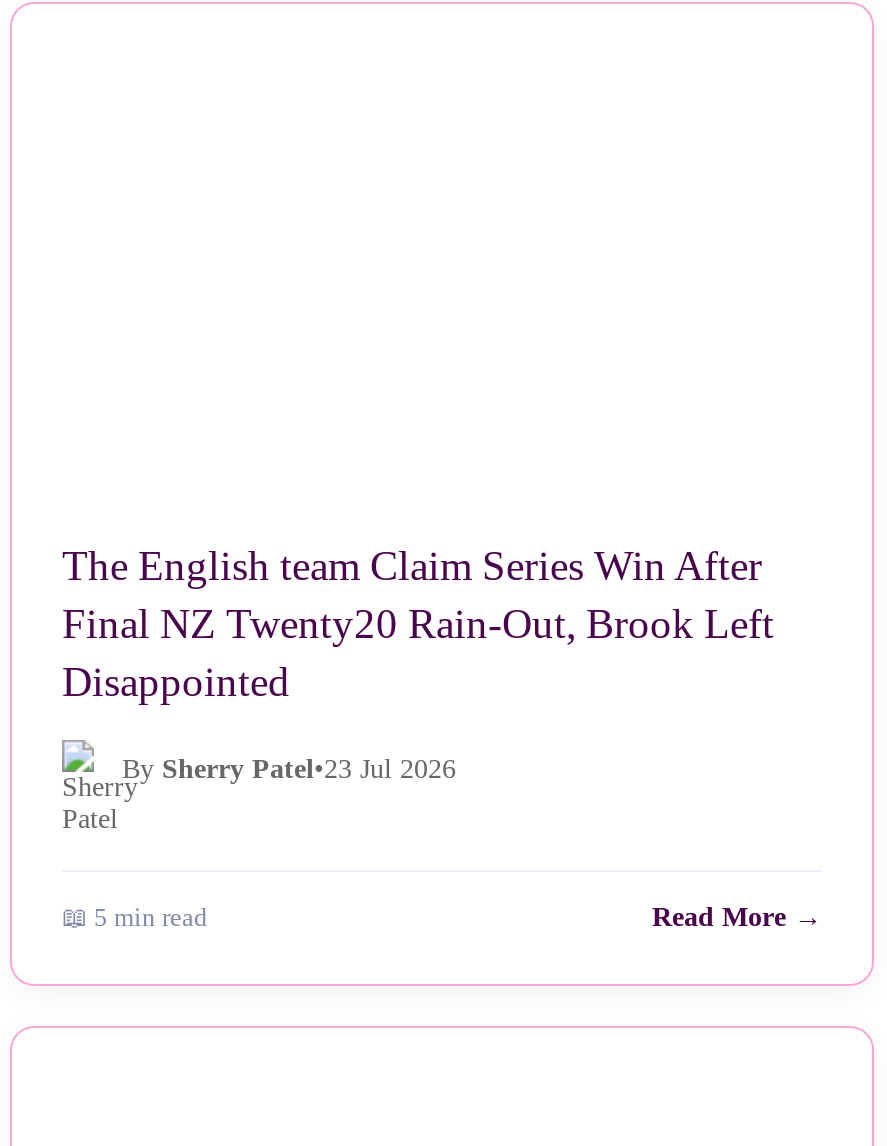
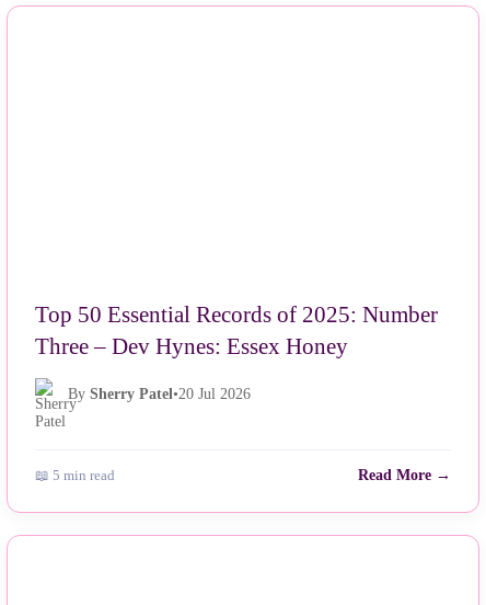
[62,542,774,704] The English team Claim Series Win After | Final NZ Twenty20 Rain-Out, Brook Left | Disappointed -> [35,301,438,358] Top 50 Essential Records of 2025: Number | Three – Dev Hynes: Essex Honey
[122,754,456,784] By Sherry Patel•23 Jul 2026 -> [68,386,251,402] By Sherry Patel•20 Jul 2026

